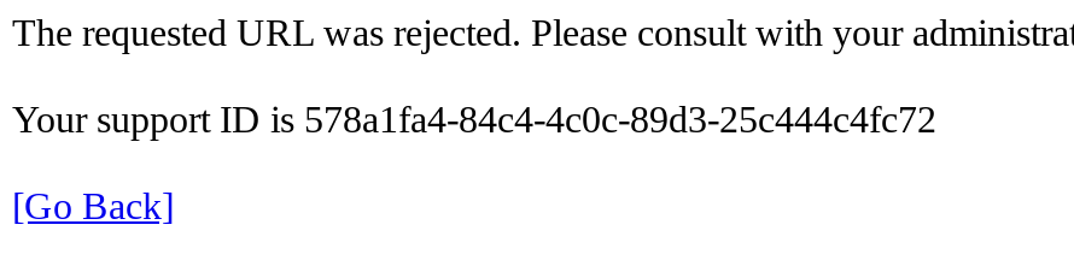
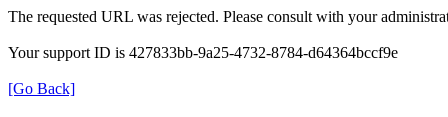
[12,99,936,140] Your support ID is 578a1fa4-84c4-4c0c-89d3-25c444c4fc72 -> [8,44,398,61] Your support ID is 427833bb-9a25-4732-8784-d64364bccf9e

